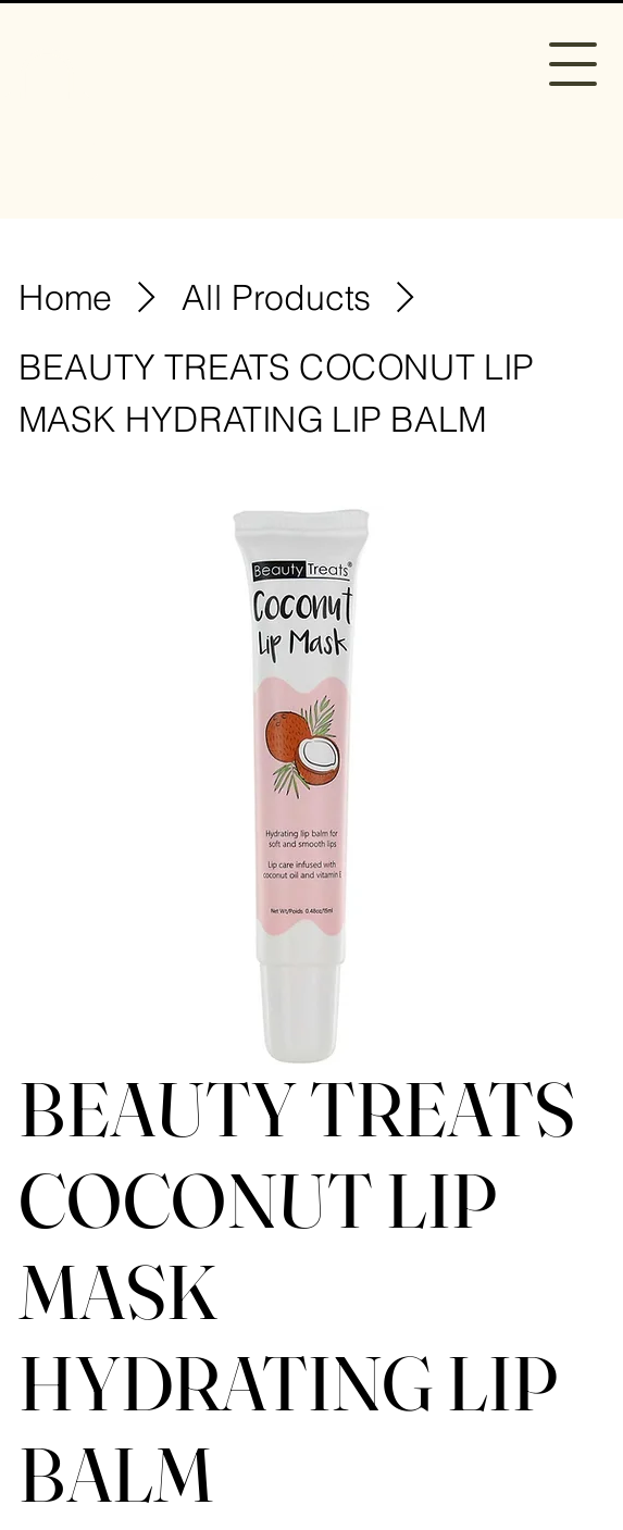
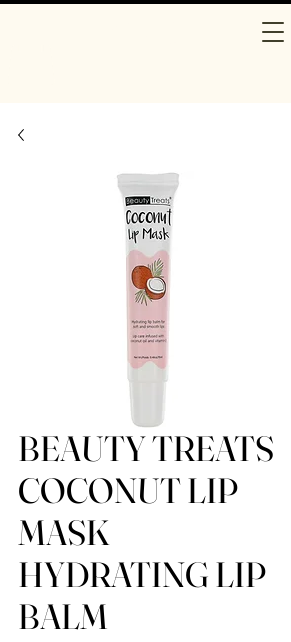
[18,275,534,440] Home | All Products | BEAUTY TREATS COCONUT LIP | MASK HYDRATING LIP BALM -> none

